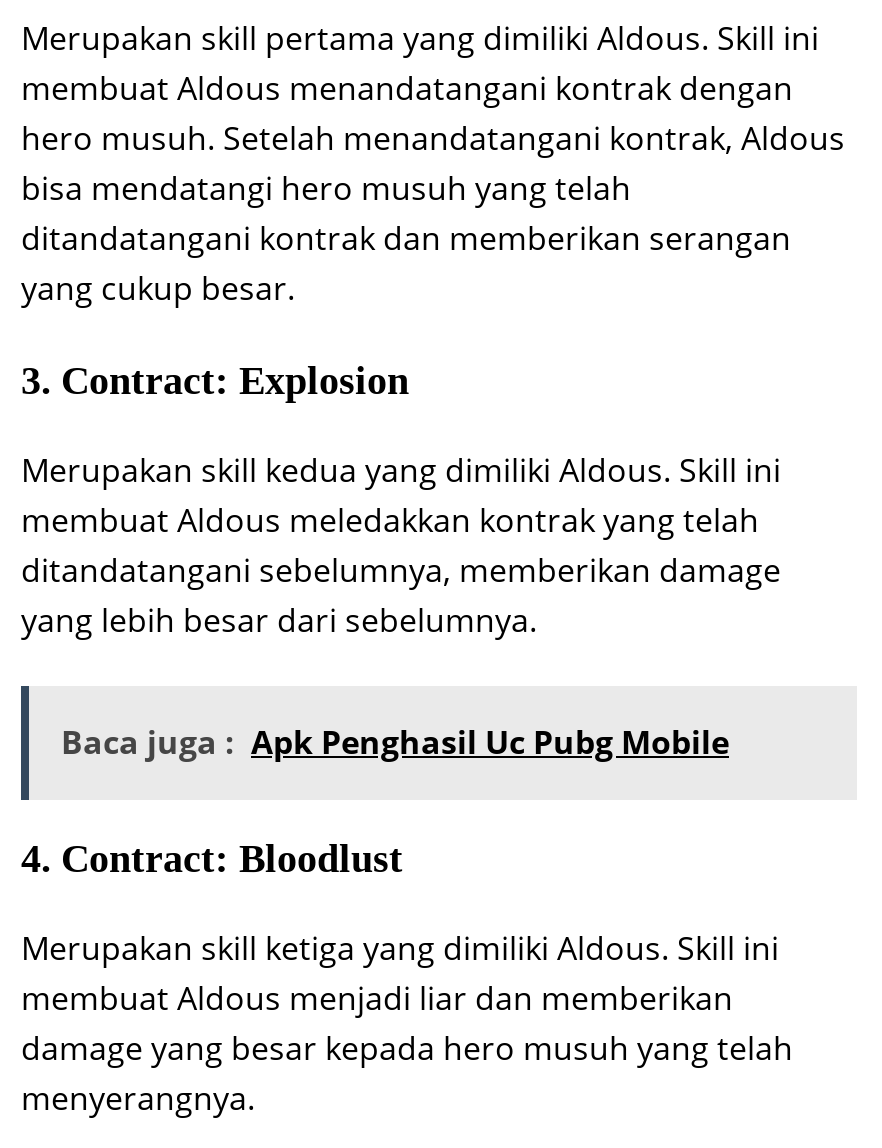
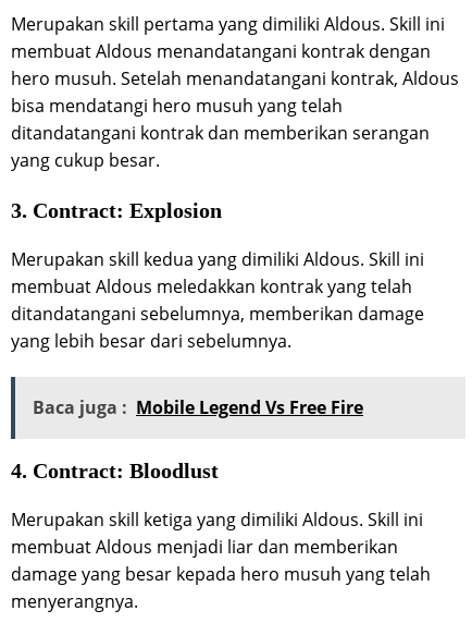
[61,719,729,763] Baca juga : Apk Penghasil Uc Pubg Mobile -> [33,395,363,419] Baca juga : Mobile Legend Vs Free Fire

